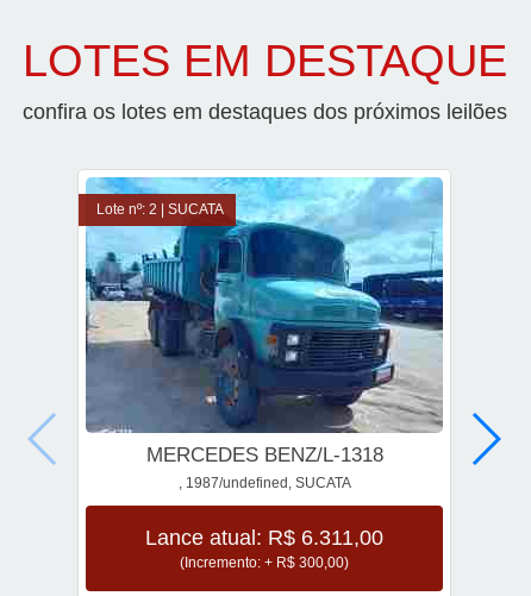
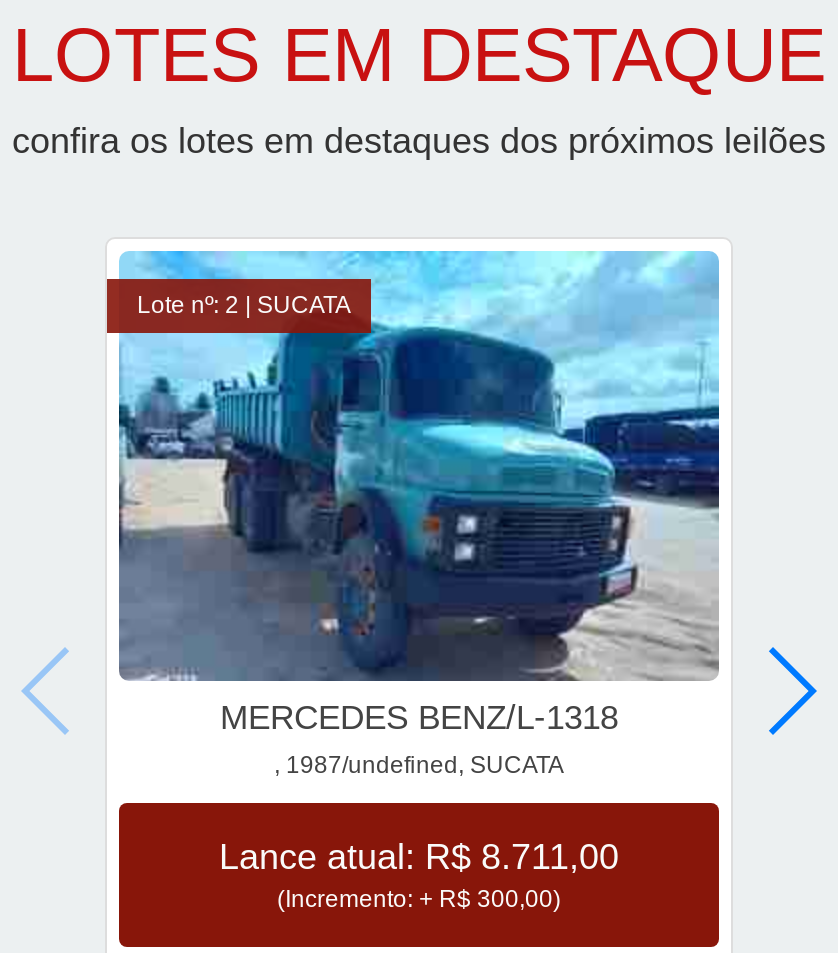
[145,525,383,549] Lance atual: R$ 6.311,00 -> [219,836,619,876] Lance atual: R$ 8.711,00

